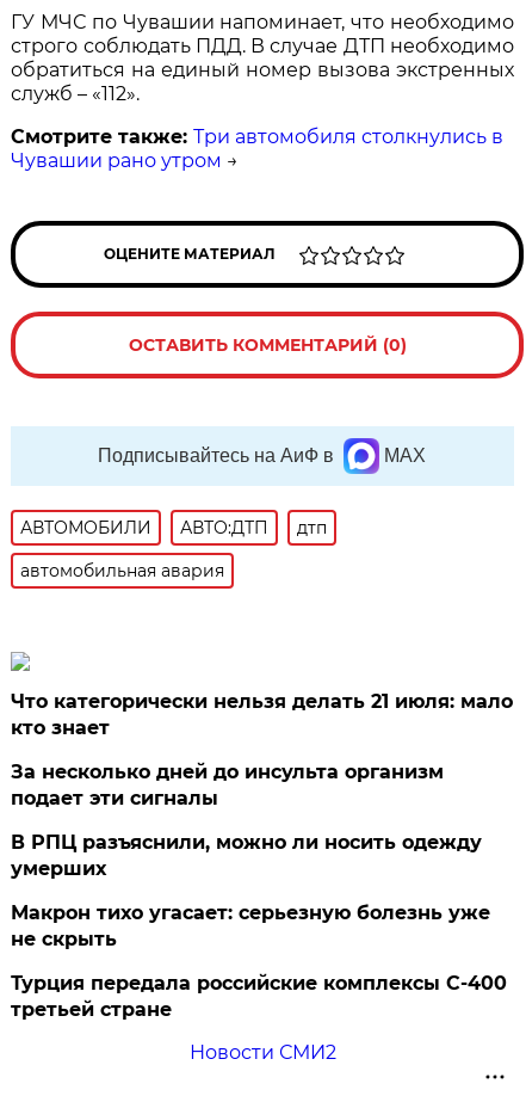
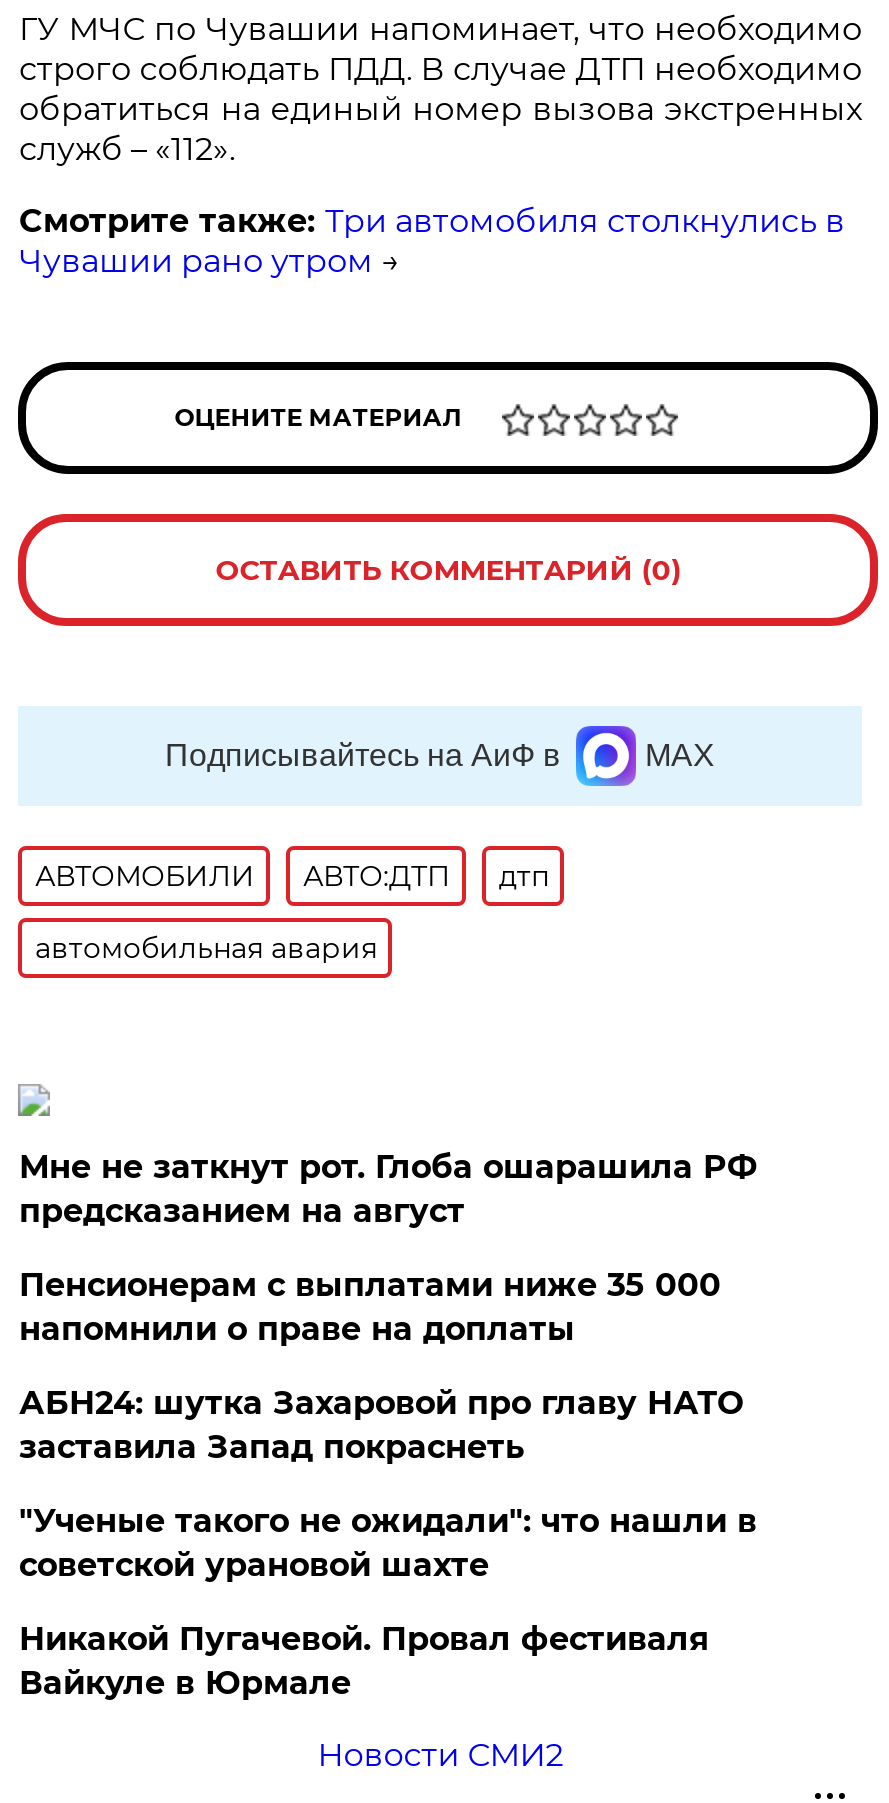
[11,690,513,739] Что категорически нельзя делать 21 июля: мало | кто знает -> [19,1148,757,1230] Мне не заткнут рот. Глоба ошарашила РФ | предсказанием на август
[11,761,444,810] За несколько дней до инсульта организм | подает эти сигналы -> [19,1266,721,1348] Пенсионерам с выплатами ниже 35 000 | напомнили о праве на доплаты
[11,831,482,880] В РПЦ разъяснили, можно ли носить одежду | умерших -> [19,1384,743,1466] АБН24: шутка Захаровой про главу НАТО | заставила Запад покраснеть
[11,902,491,951] Макрон тихо угасает: серьезную болезнь уже | не скрыть -> [19,1502,757,1584] "Ученые такого не ожидали": что нашли в | советской урановой шахте
[11,972,507,1021] Турция передала российские комплексы С-400 | третьей стране -> [19,1620,709,1702] Никакой Пугачевой. Провал фестиваля | Вайкуле в Юрмале

